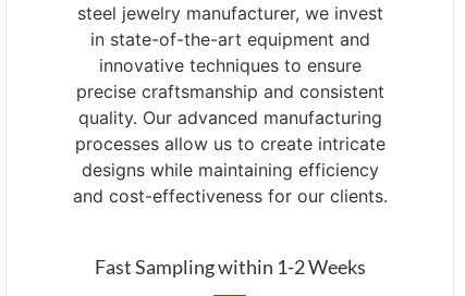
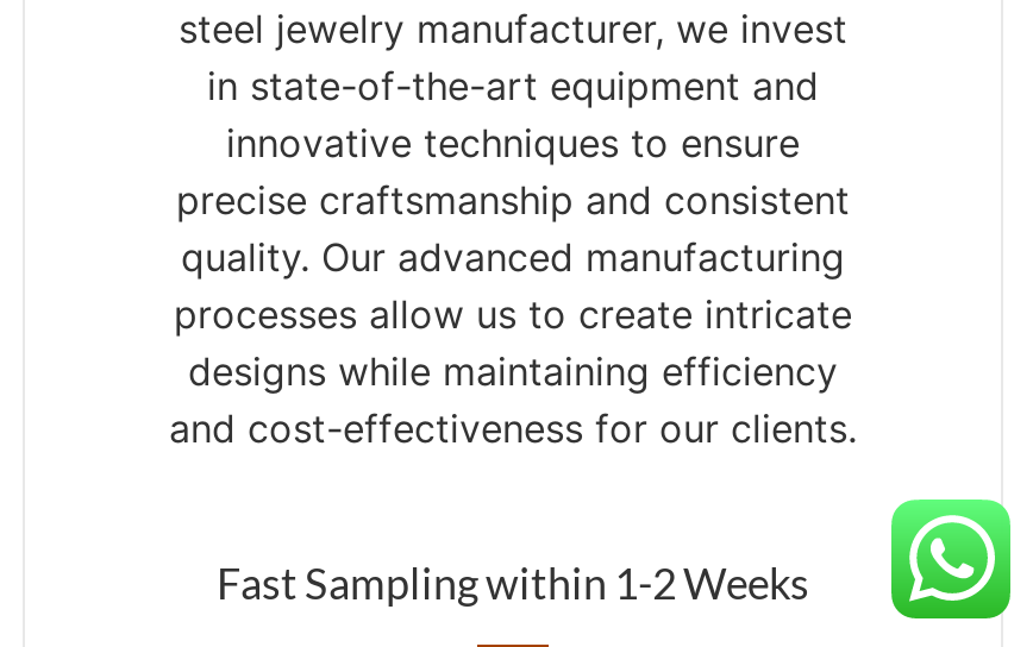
none -> [889,497,1013,621] [image]

